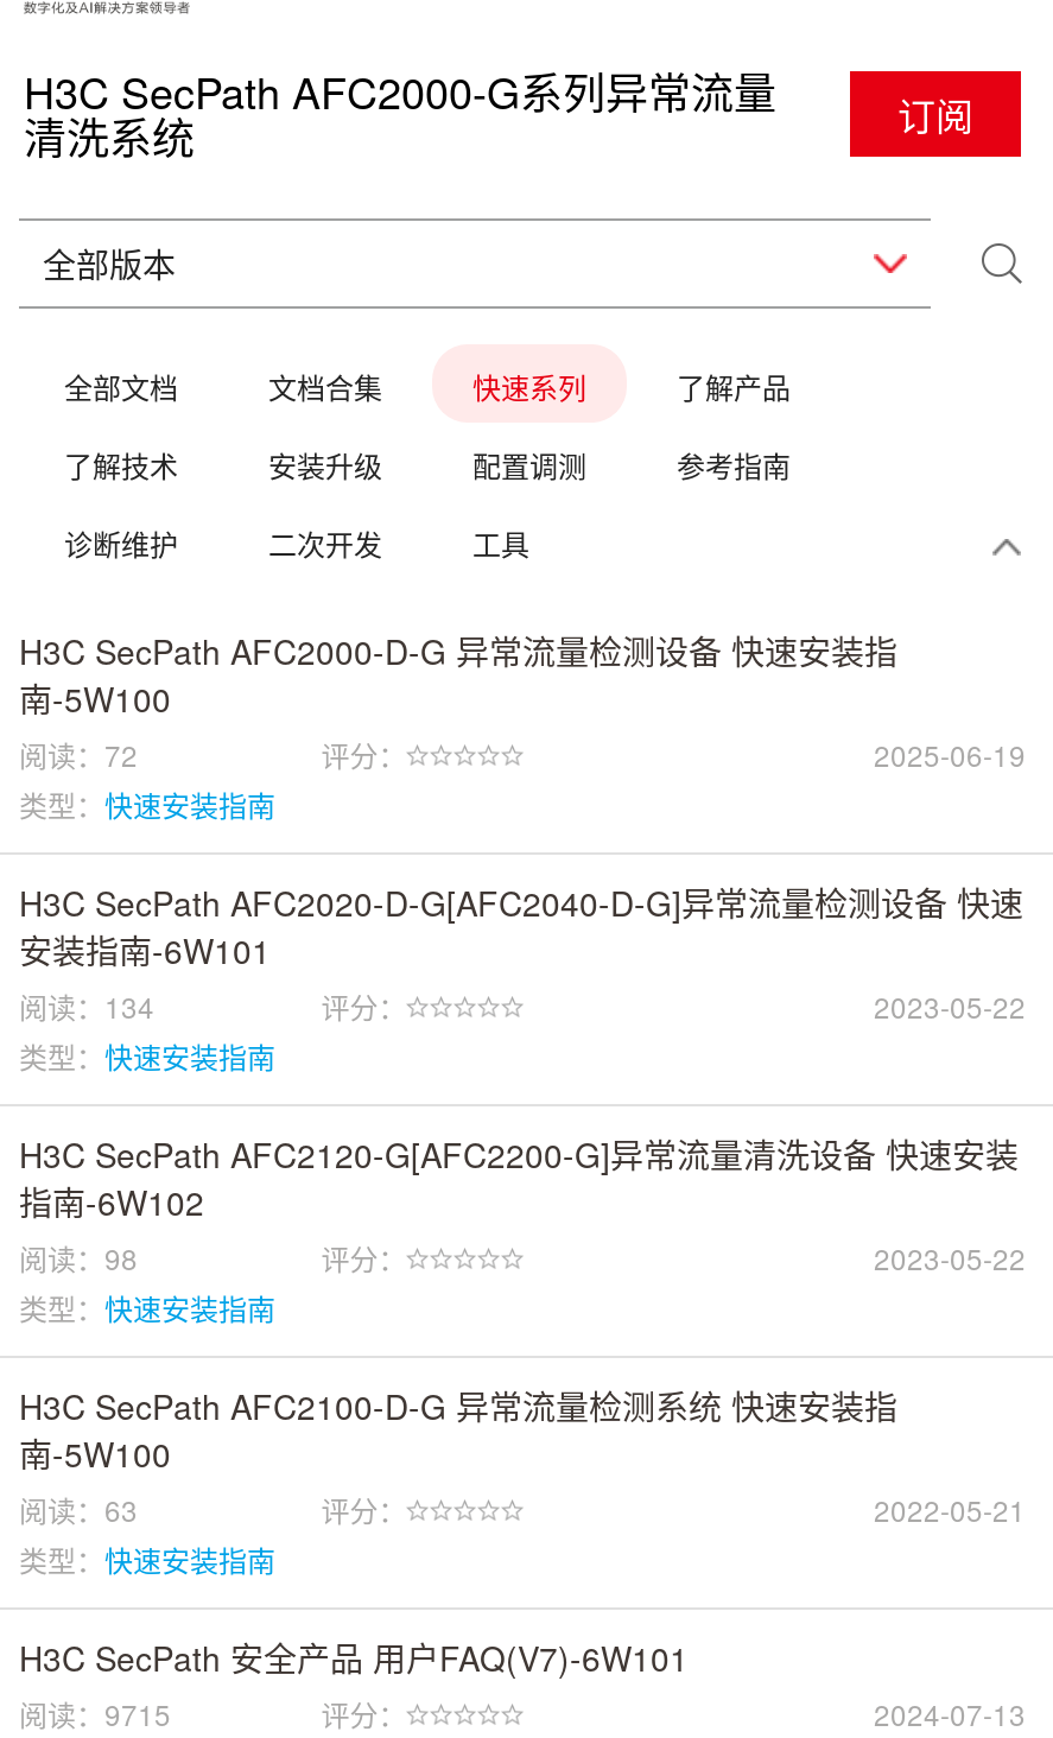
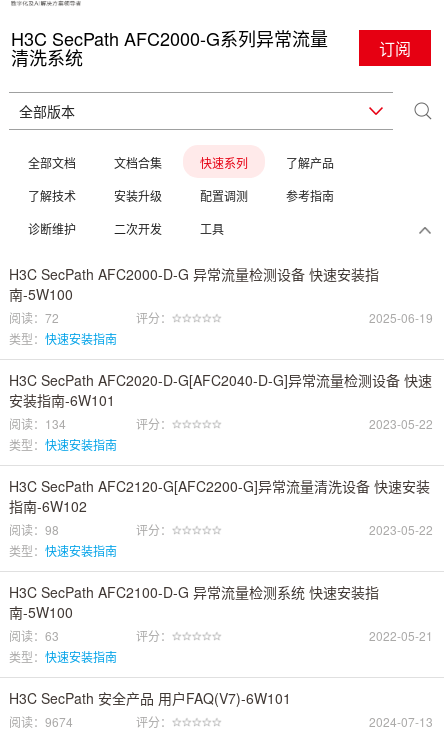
[19,1693,171,1733] 阅读：9715 -> [9,713,73,730] 阅读：9674

